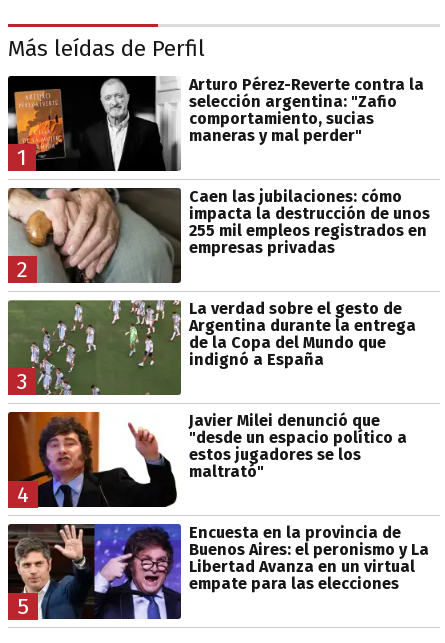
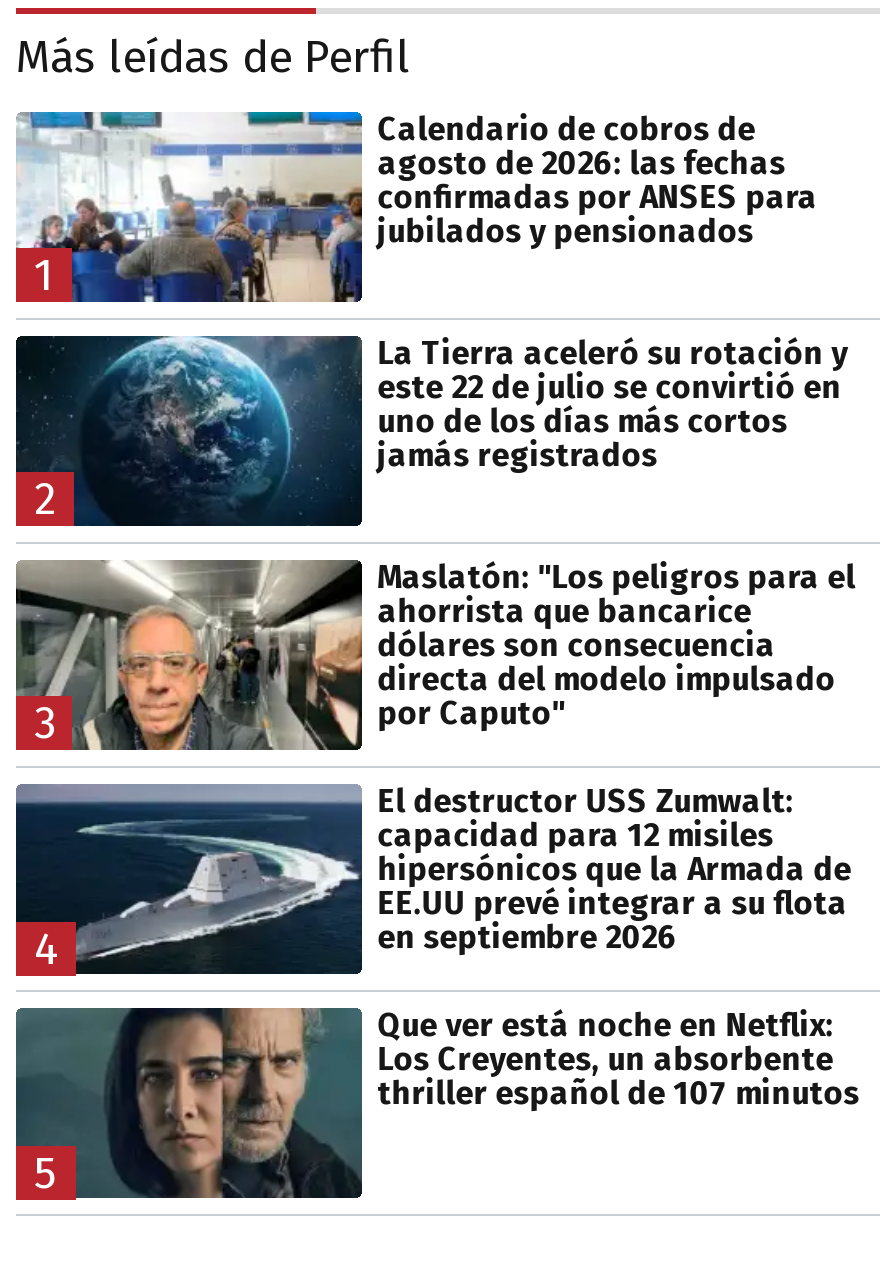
[7,75,424,172] [image] | Arturo Pérez-Reverte contra la | selección argentina: "Zafio | comportamiento, sucias | maneras y mal perder" -> [16,110,818,304] [image] | Calendario de cobros de | agosto de 2026: las fechas | confirmadas por ANSES para | jubilados y pensionados
[7,187,430,284] [image] | Caen las jubilaciones: cómo | impacta la destrucción de unos | 255 mil empleos registrados en | empresas privadas -> [14,334,848,528] [image] | La Tierra aceleró su rotación y | este 22 de julio se convirtió en | uno de los días más cortos | jamás registrados
[8,299,416,396] [image] | La verdad sobre el gesto de | Argentina durante la entrega | de la Copa del Mundo que | indignó a España -> [16,559,856,752] [image] | Maslatón: "Los peligros para el | ahorrista que bancarice | dólares son consecuencia | directa del modelo impulsado | por Caputo"
[7,411,407,508] [image] | Javier Milei denunció que | "desde un espacio político a | estos jugadores se los | maltrató" -> [14,782,852,976] [image] | El destructor USS Zumwalt: | capacidad para 12 misiles | hipersónicos que la Armada de | EE.UU prevé integrar a su flota | en septiembre 2026
[8,523,429,620] [image] | Encuesta en la provincia de | Buenos Aires: el peronismo y La | Libertad Avanza en un virtual | empate para las elecciones -> [16,1006,860,1200] [image] | Que ver está noche en Netflix: | Los Creyentes, un absorbente | thriller español de 107 minutos

